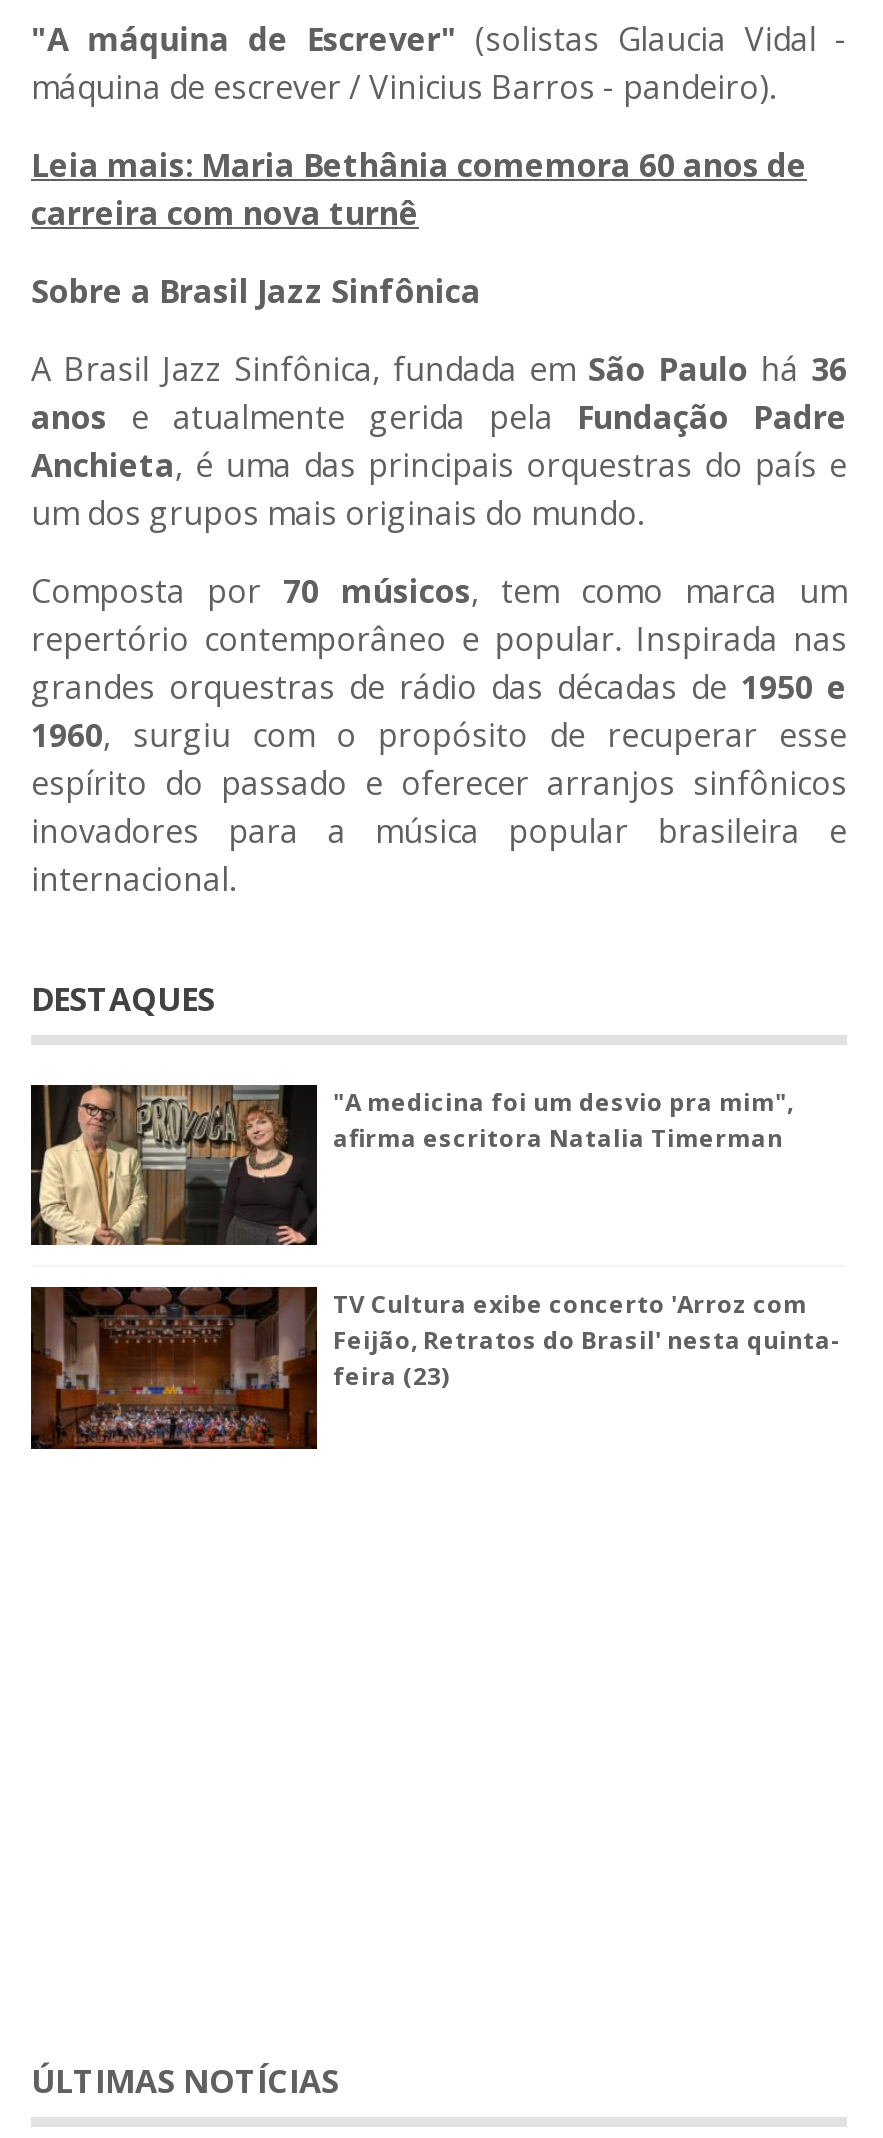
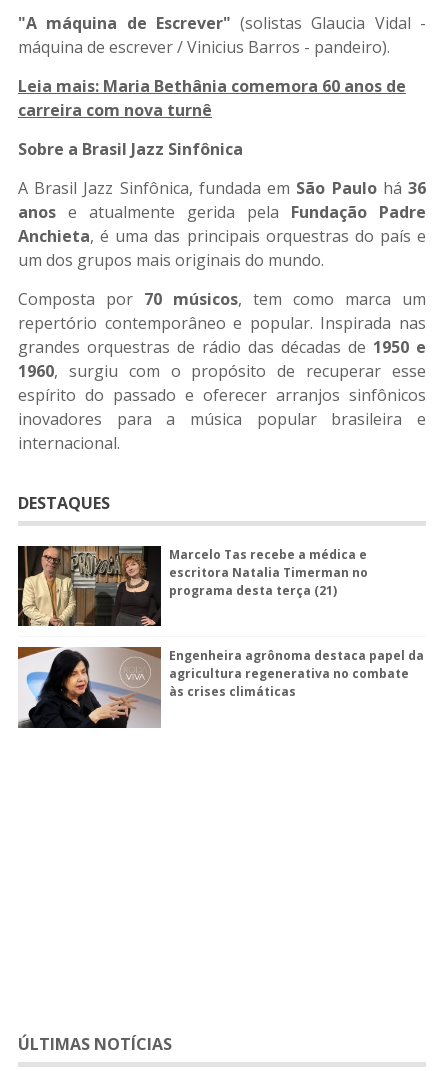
[333,1085,793,1155] "A medicina foi um desvio pra mim", | afirma escritora Natalia Timerman -> [169,546,368,599] Marcelo Tas recebe a médica e | escritora Natalia Timerman no | programa desta terça (21)
[29,1285,841,1451] [image] | TV Cultura exibe concerto 'Arroz com | Feijão, Retratos do Brasil' nesta quinta- | feira (23) -> [17,646,424,729] [image] | Engenheira agrônoma destaca papel da | agricultura regenerativa no combate | às crises climáticas

